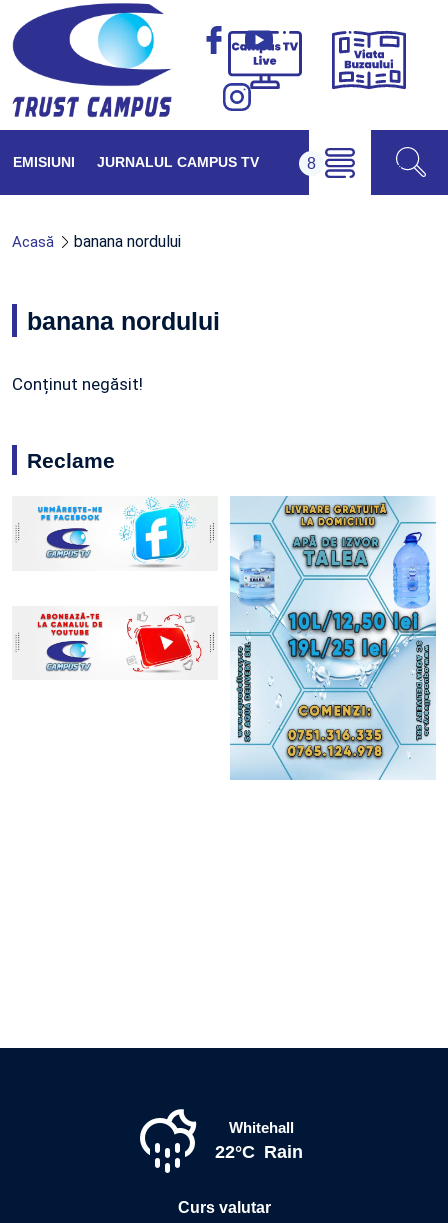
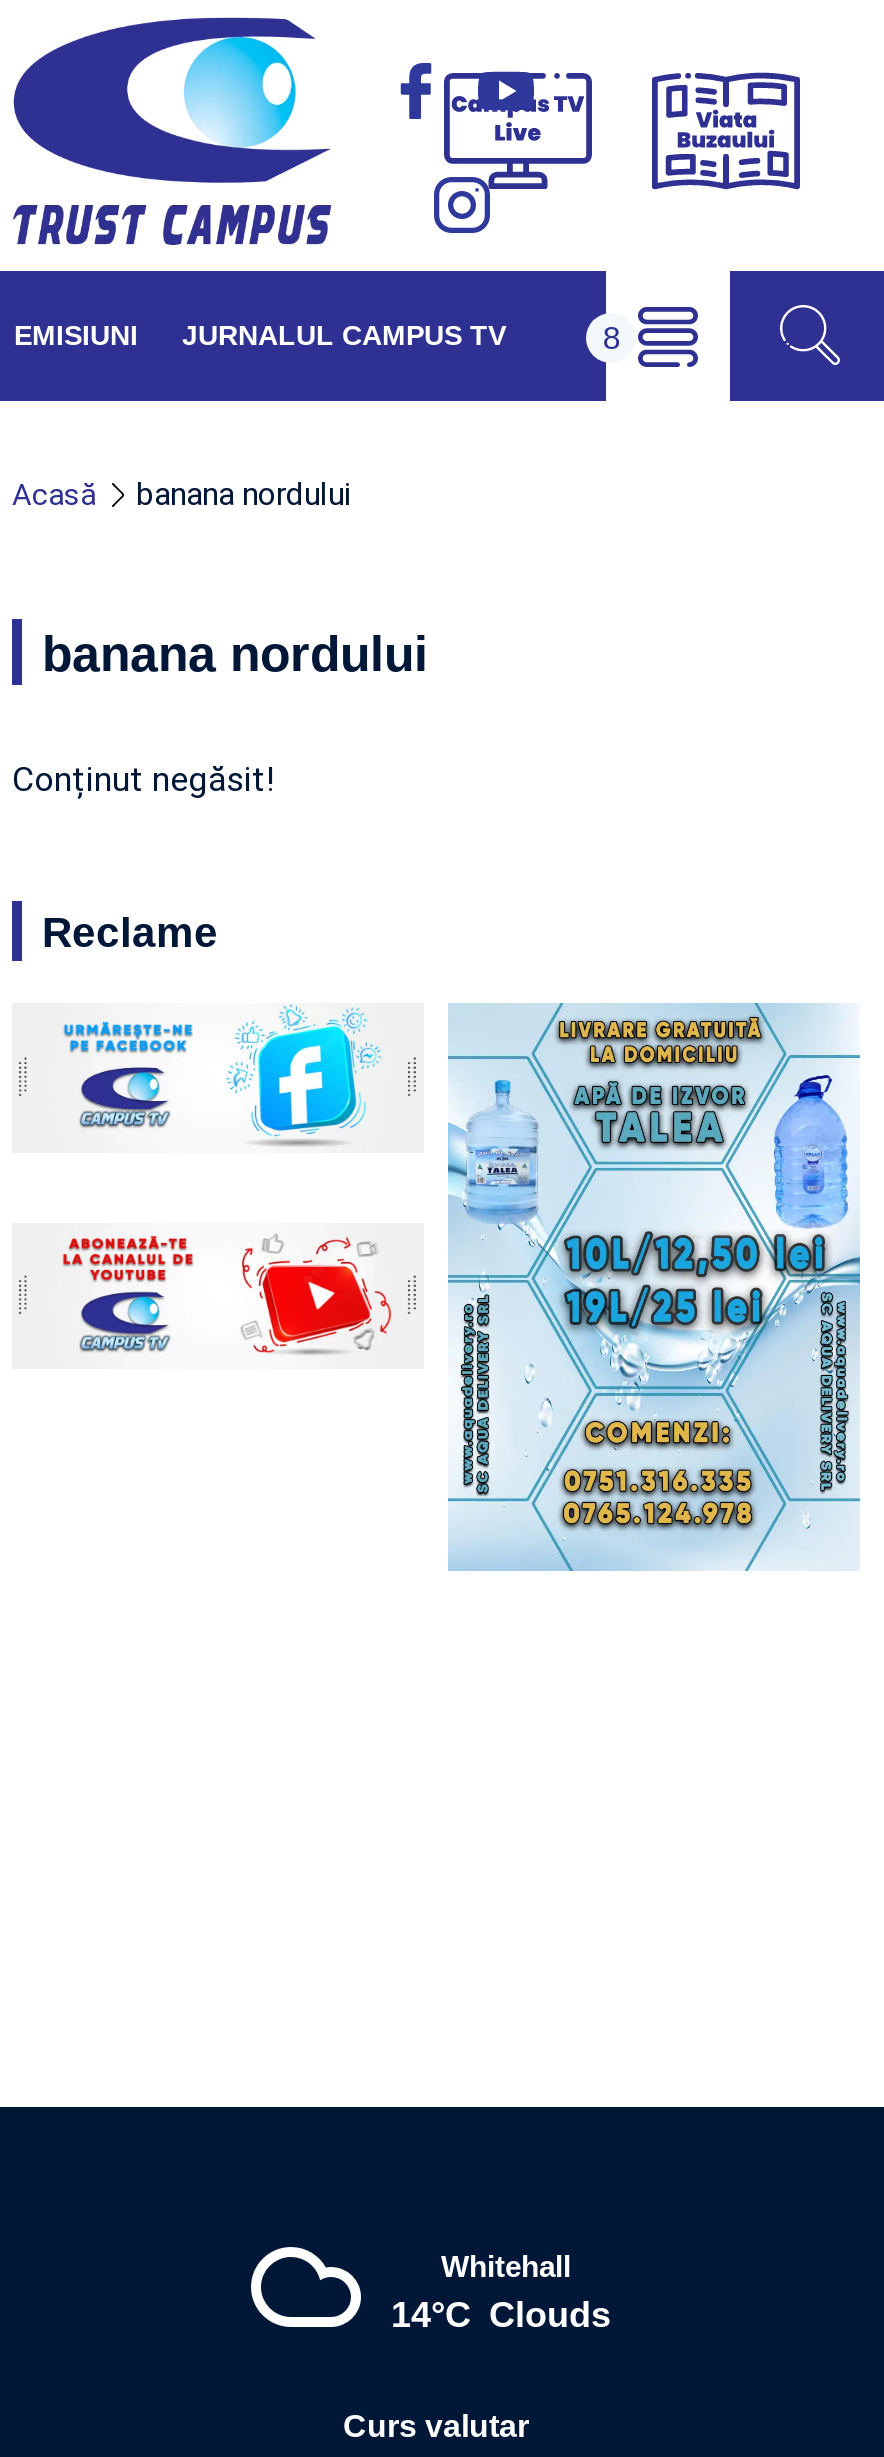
[131,1108,303,1174] [image] | 22°C Rain -> [248,2229,611,2357] [image] | 14°C Clouds

